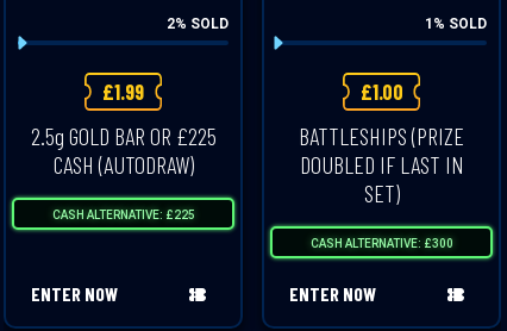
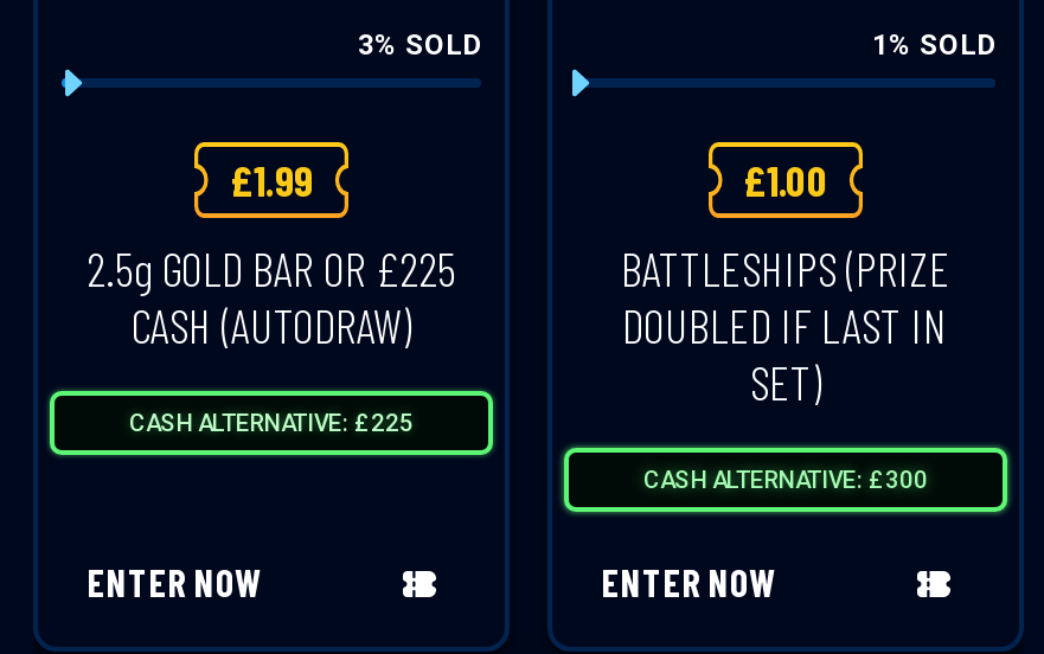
[167,16,229,33] 2% SOLD -> [358,27,481,60] 3% SOLD

